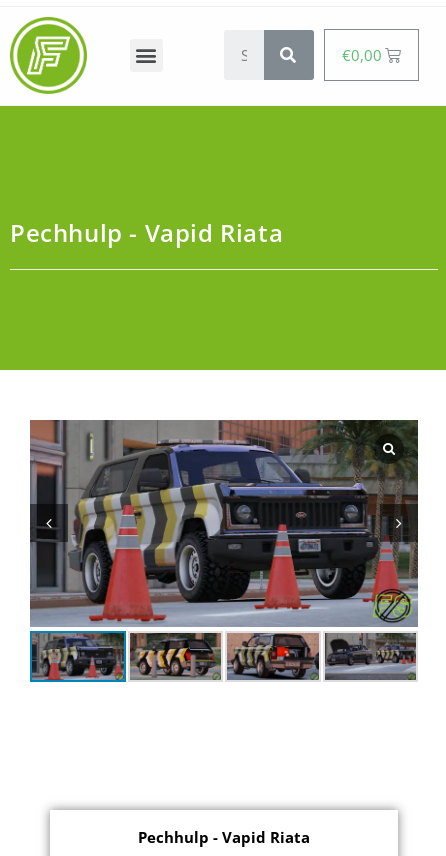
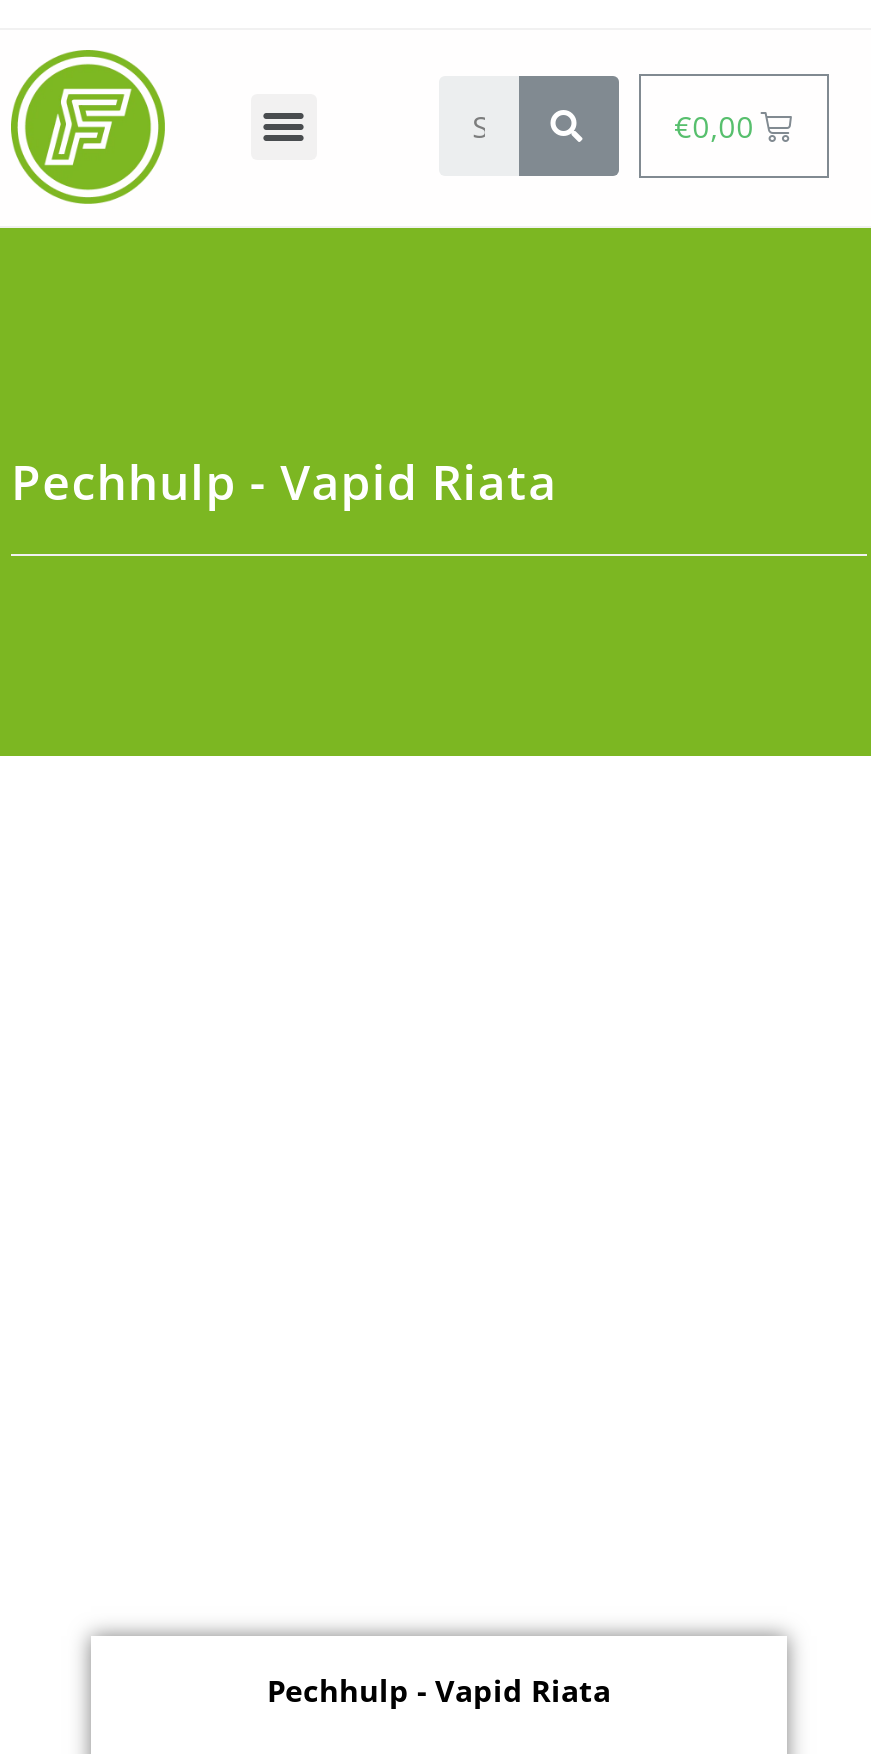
[29,419,419,683] [image] -> none

